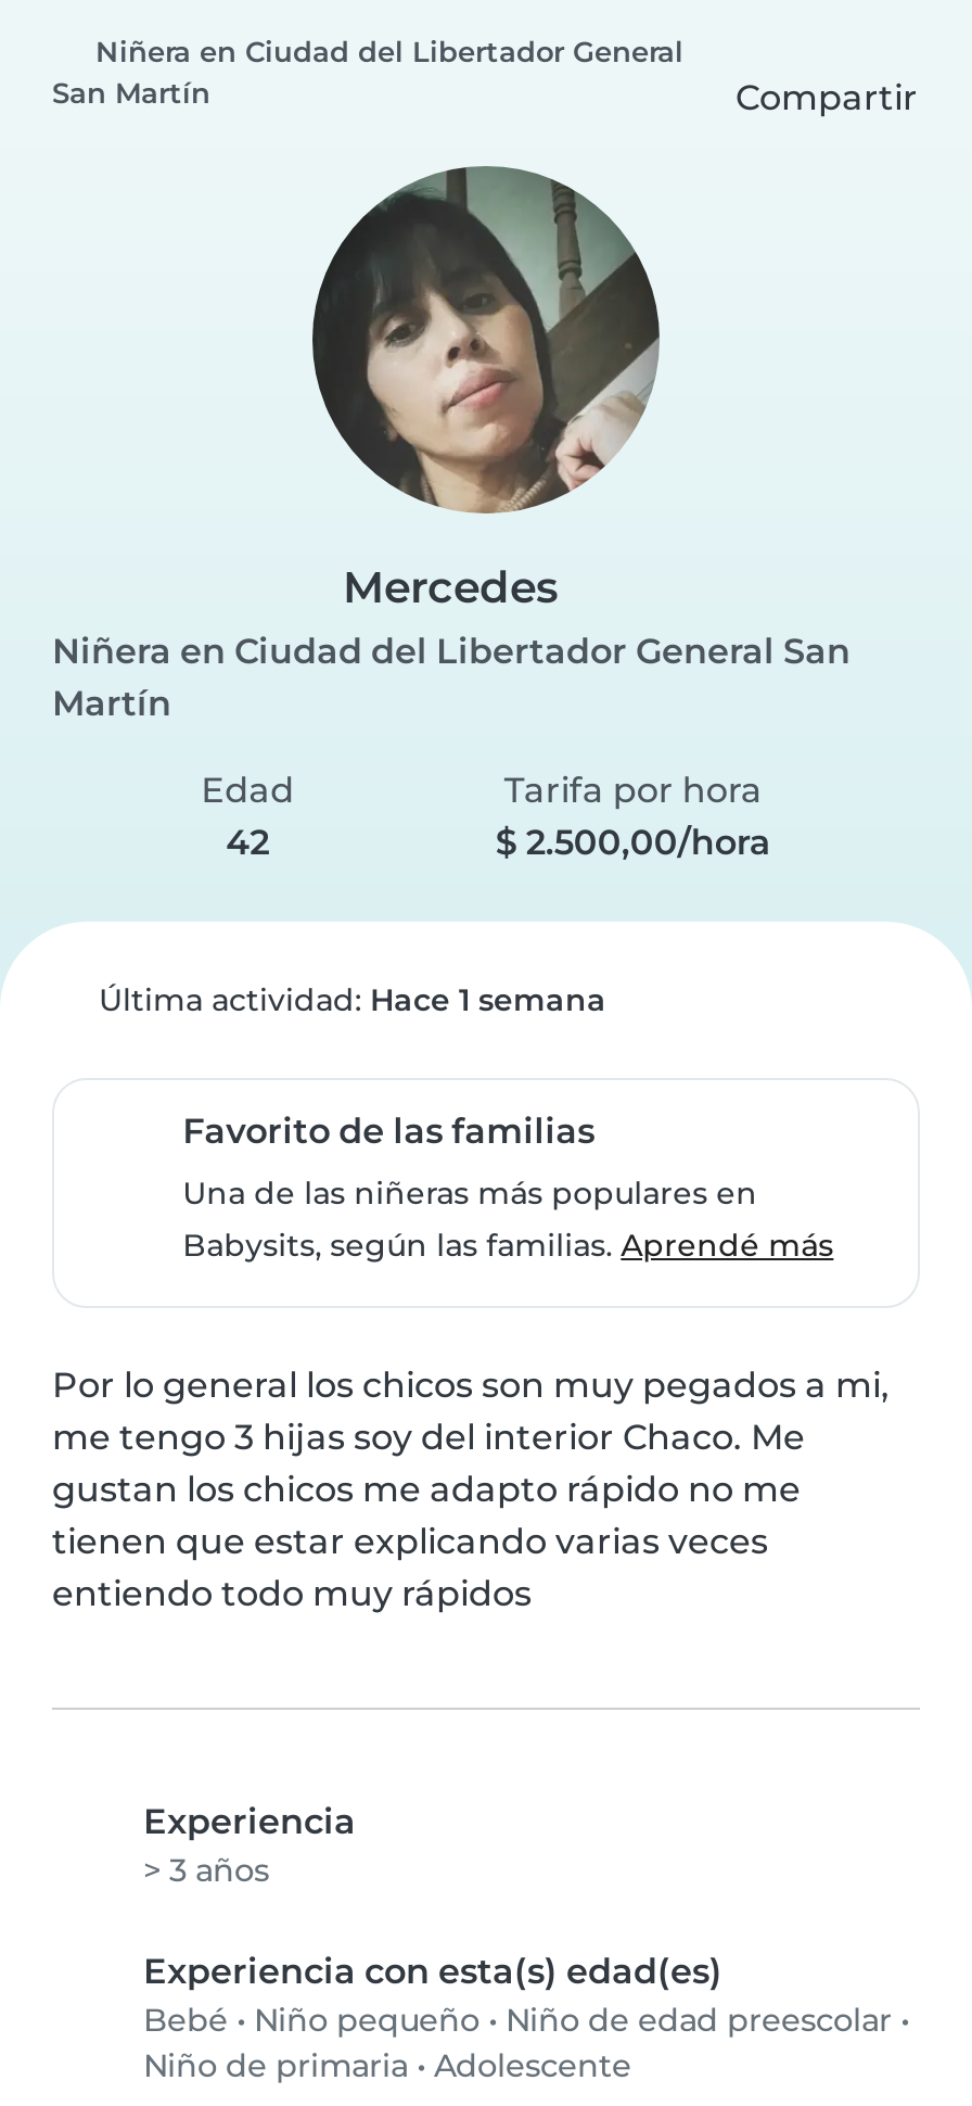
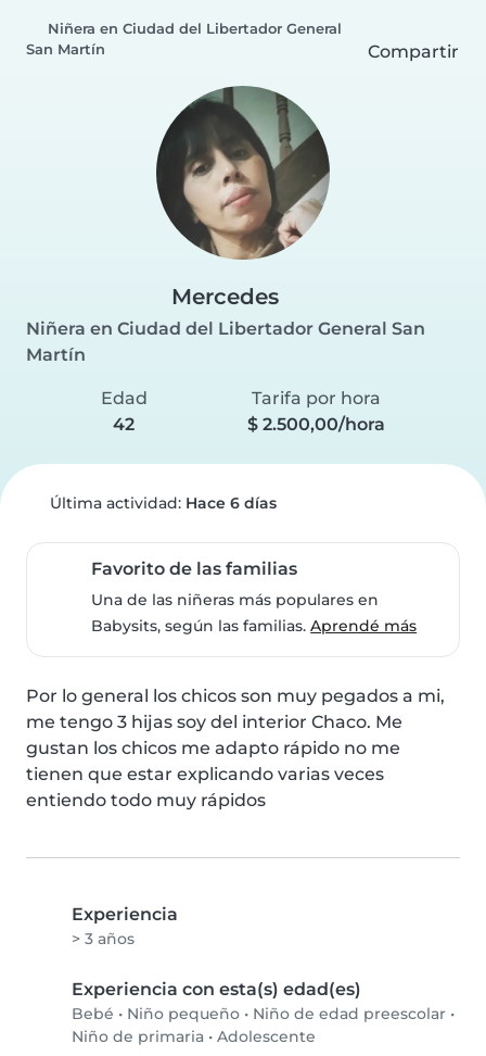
[90,980,606,1019] Última actividad: Hace 1 semana -> [45,493,276,513] Última actividad: Hace 6 días

